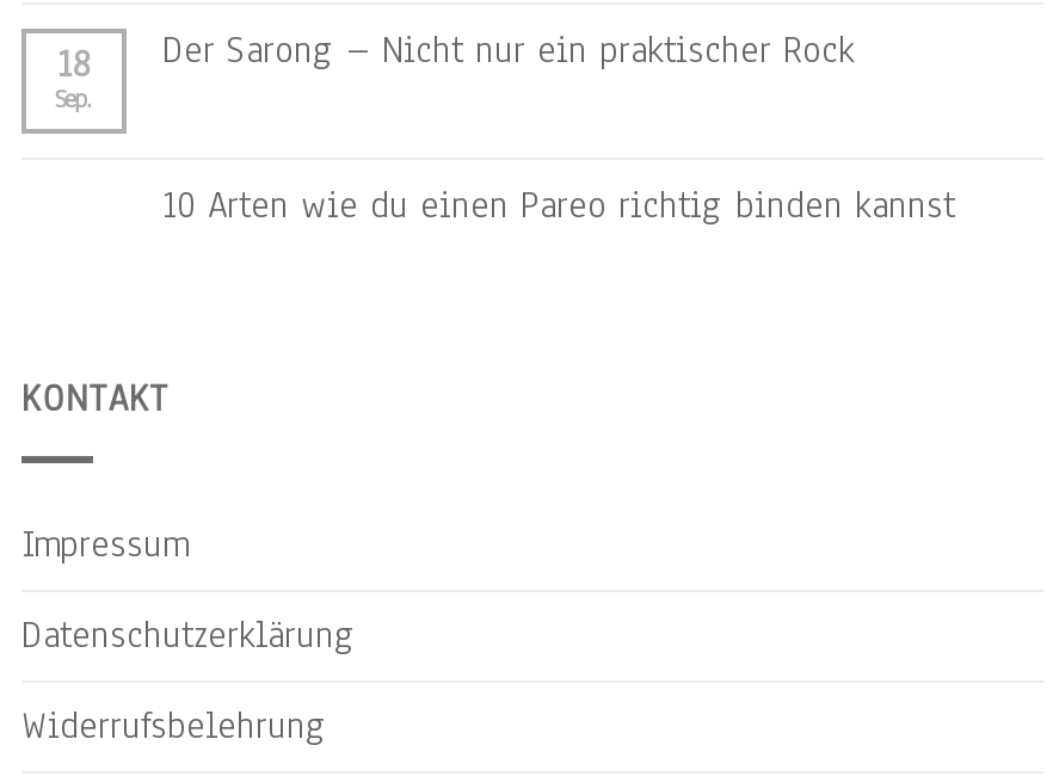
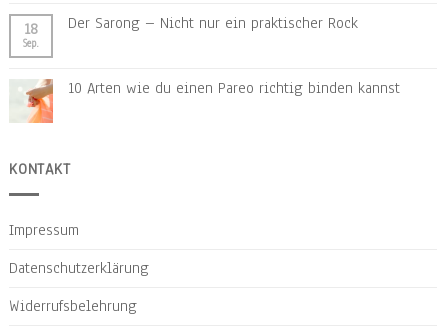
none -> [9,78,54,124] [image]

